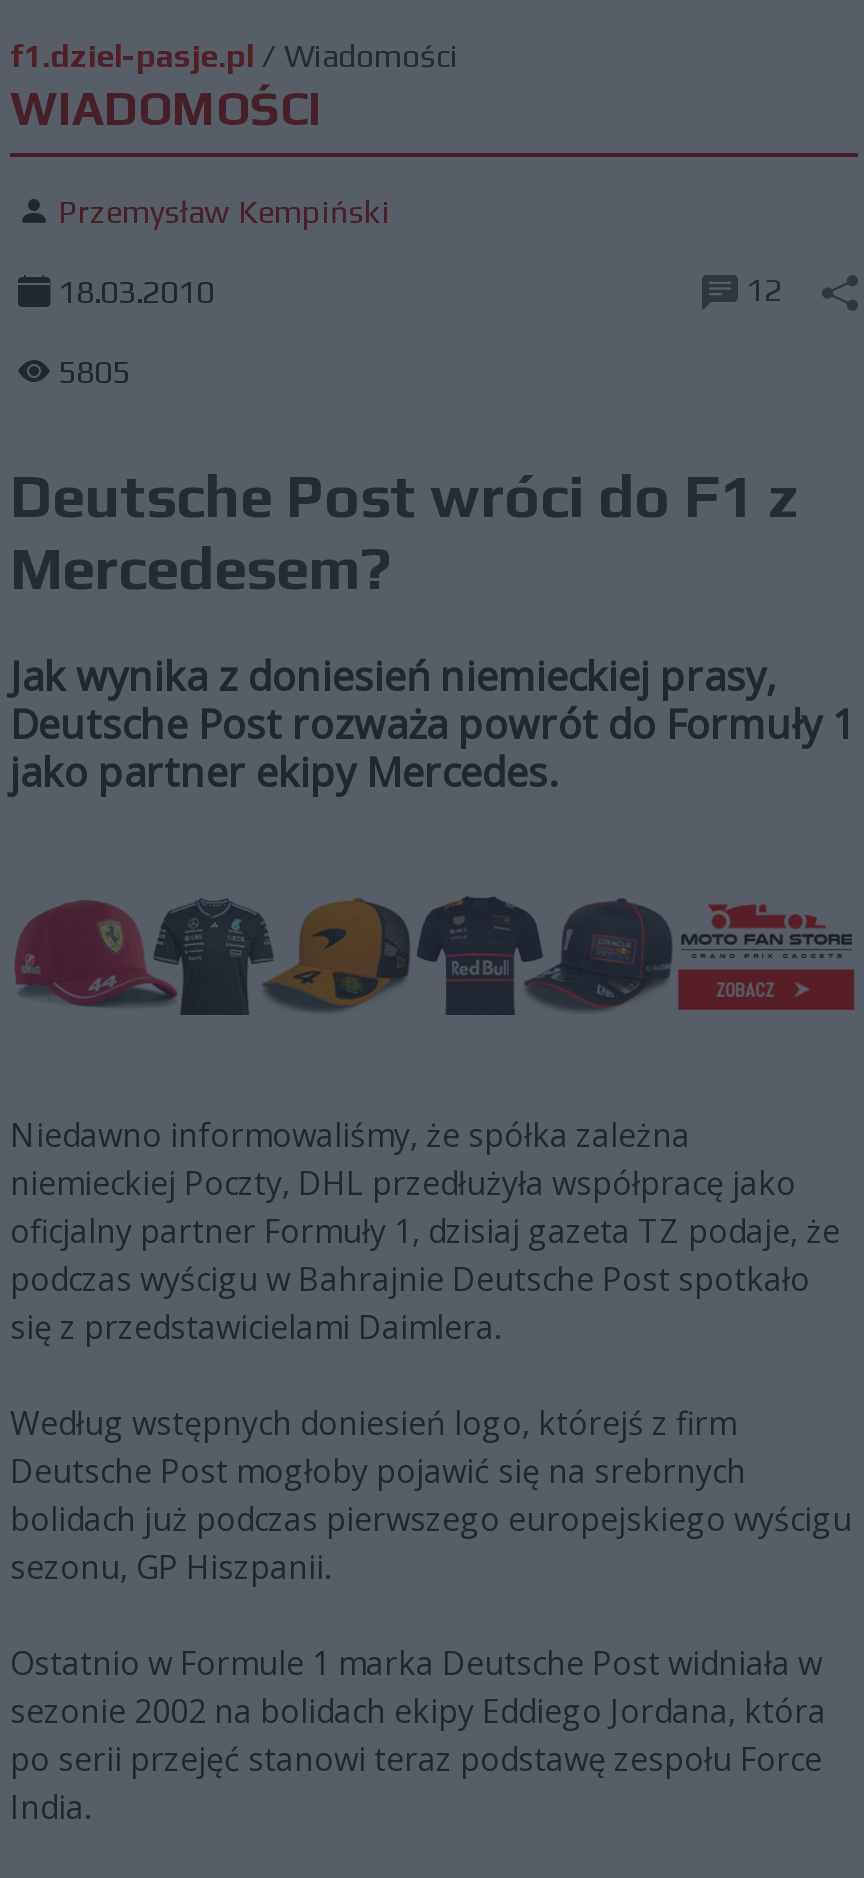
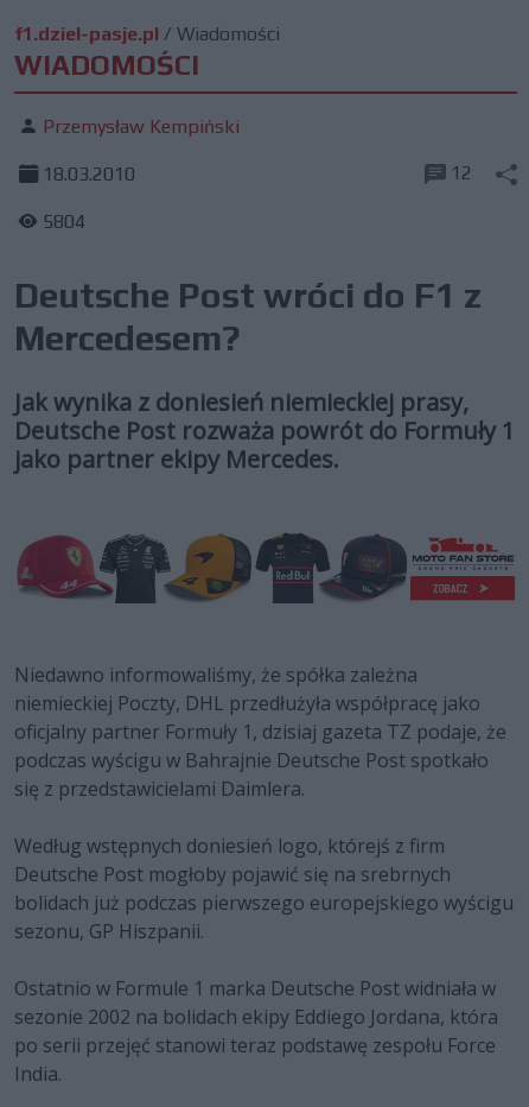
[58,353,130,391] 5805 -> [43,210,85,233] 5804

